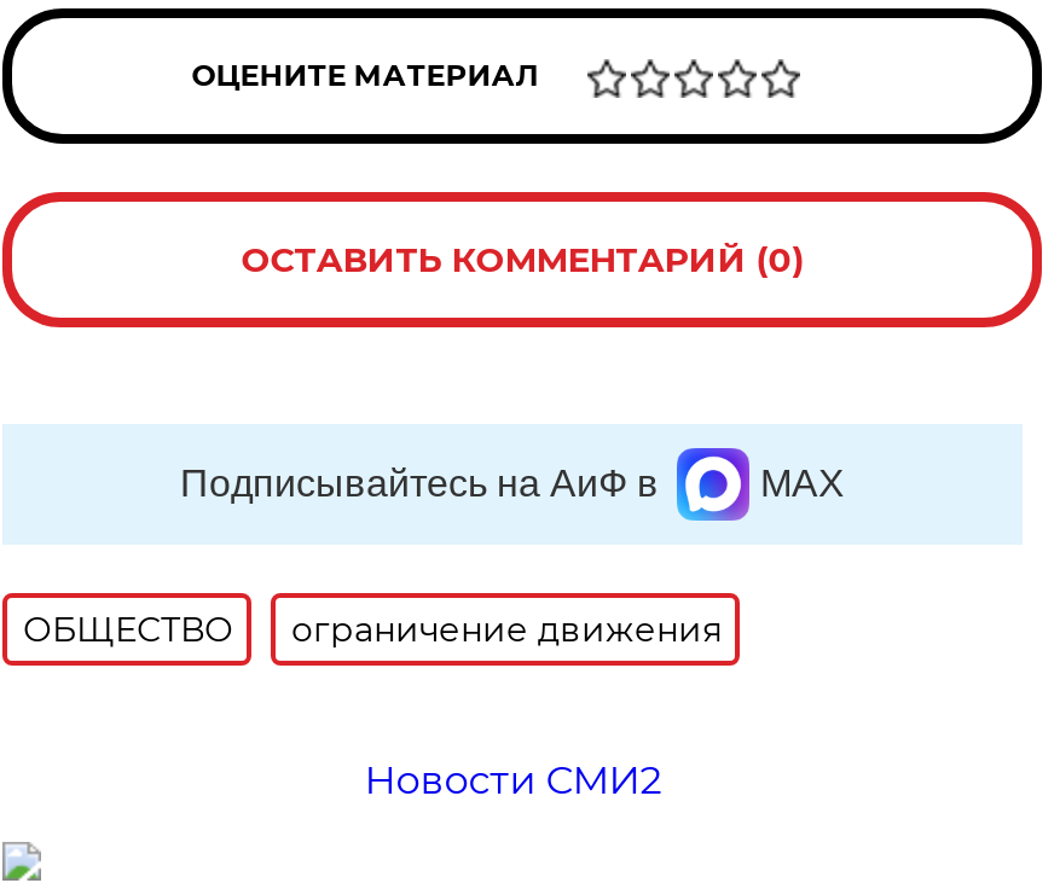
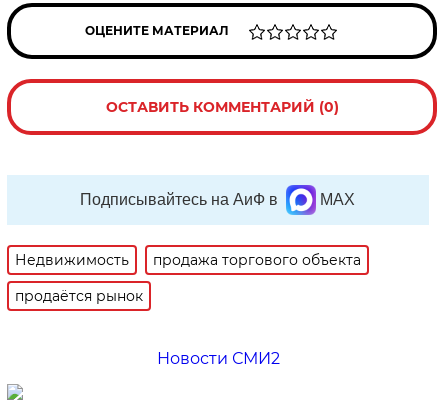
[23,608,721,651] ОБЩЕСТВО | ограничение движения -> [15,251,361,305] Недвижимость | продажа торгового объекта | продаётся рынок

